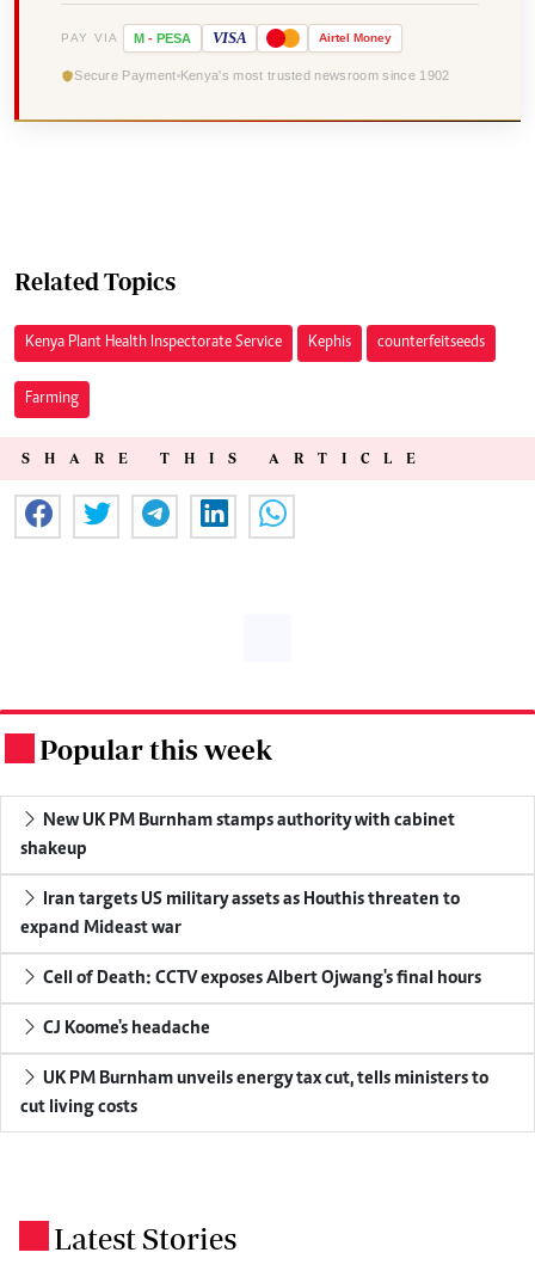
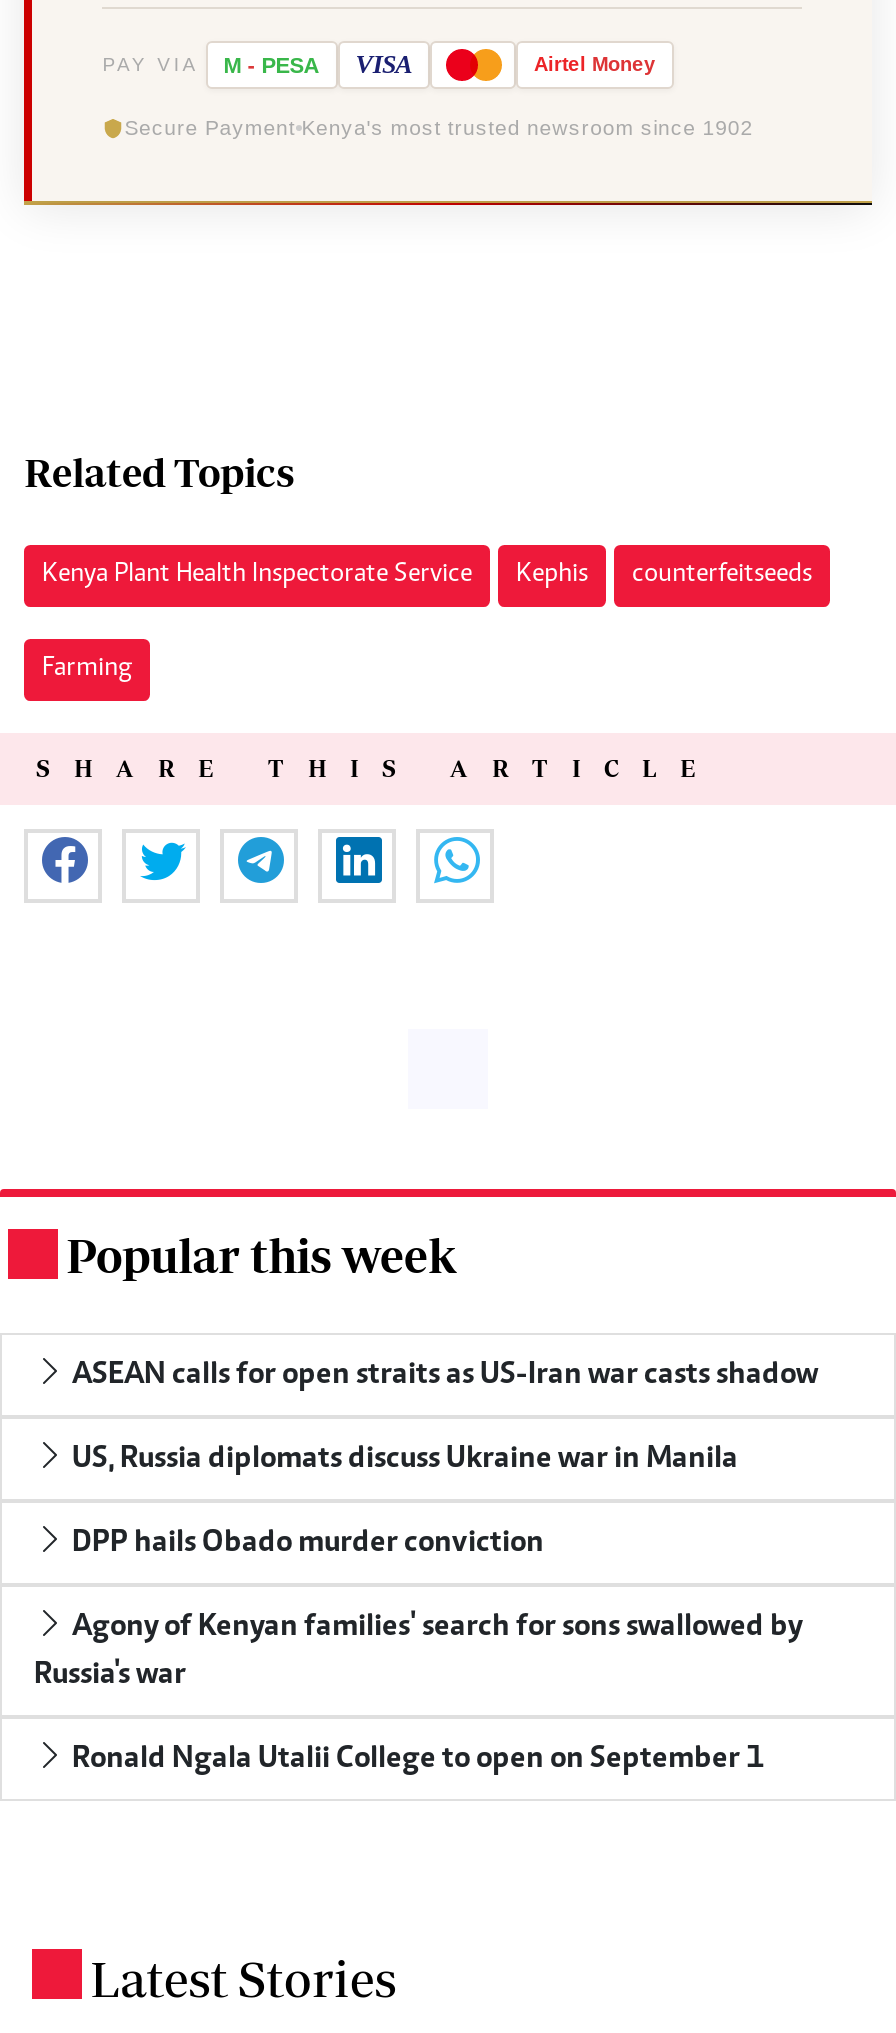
[20,811,488,1117] New UK PM Burnham stamps authority with cabinet | shakeup | Iran targets US military assets as Houthis threaten to | expand Mideast war | Cell of Death: CCTV exposes Albert Ojwang's final hours | CJ Koome's headache | UK PM Burnham unveils energy tax cut, tells ministers to | cut living costs -> [34,1359,818,1775] ASEAN calls for open straits as US-Iran war casts shadow | US, Russia diplomats discuss Ukraine war in Manila | DPP hails Obado murder conviction | Agony of Kenyan families' search for sons swallowed by | Russia's war | Ronald Ngala Utalii College to open on September 1

